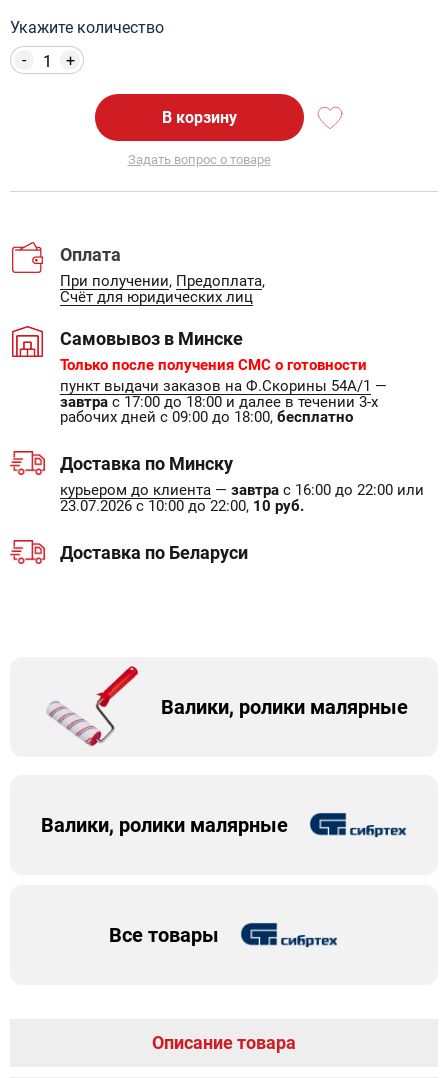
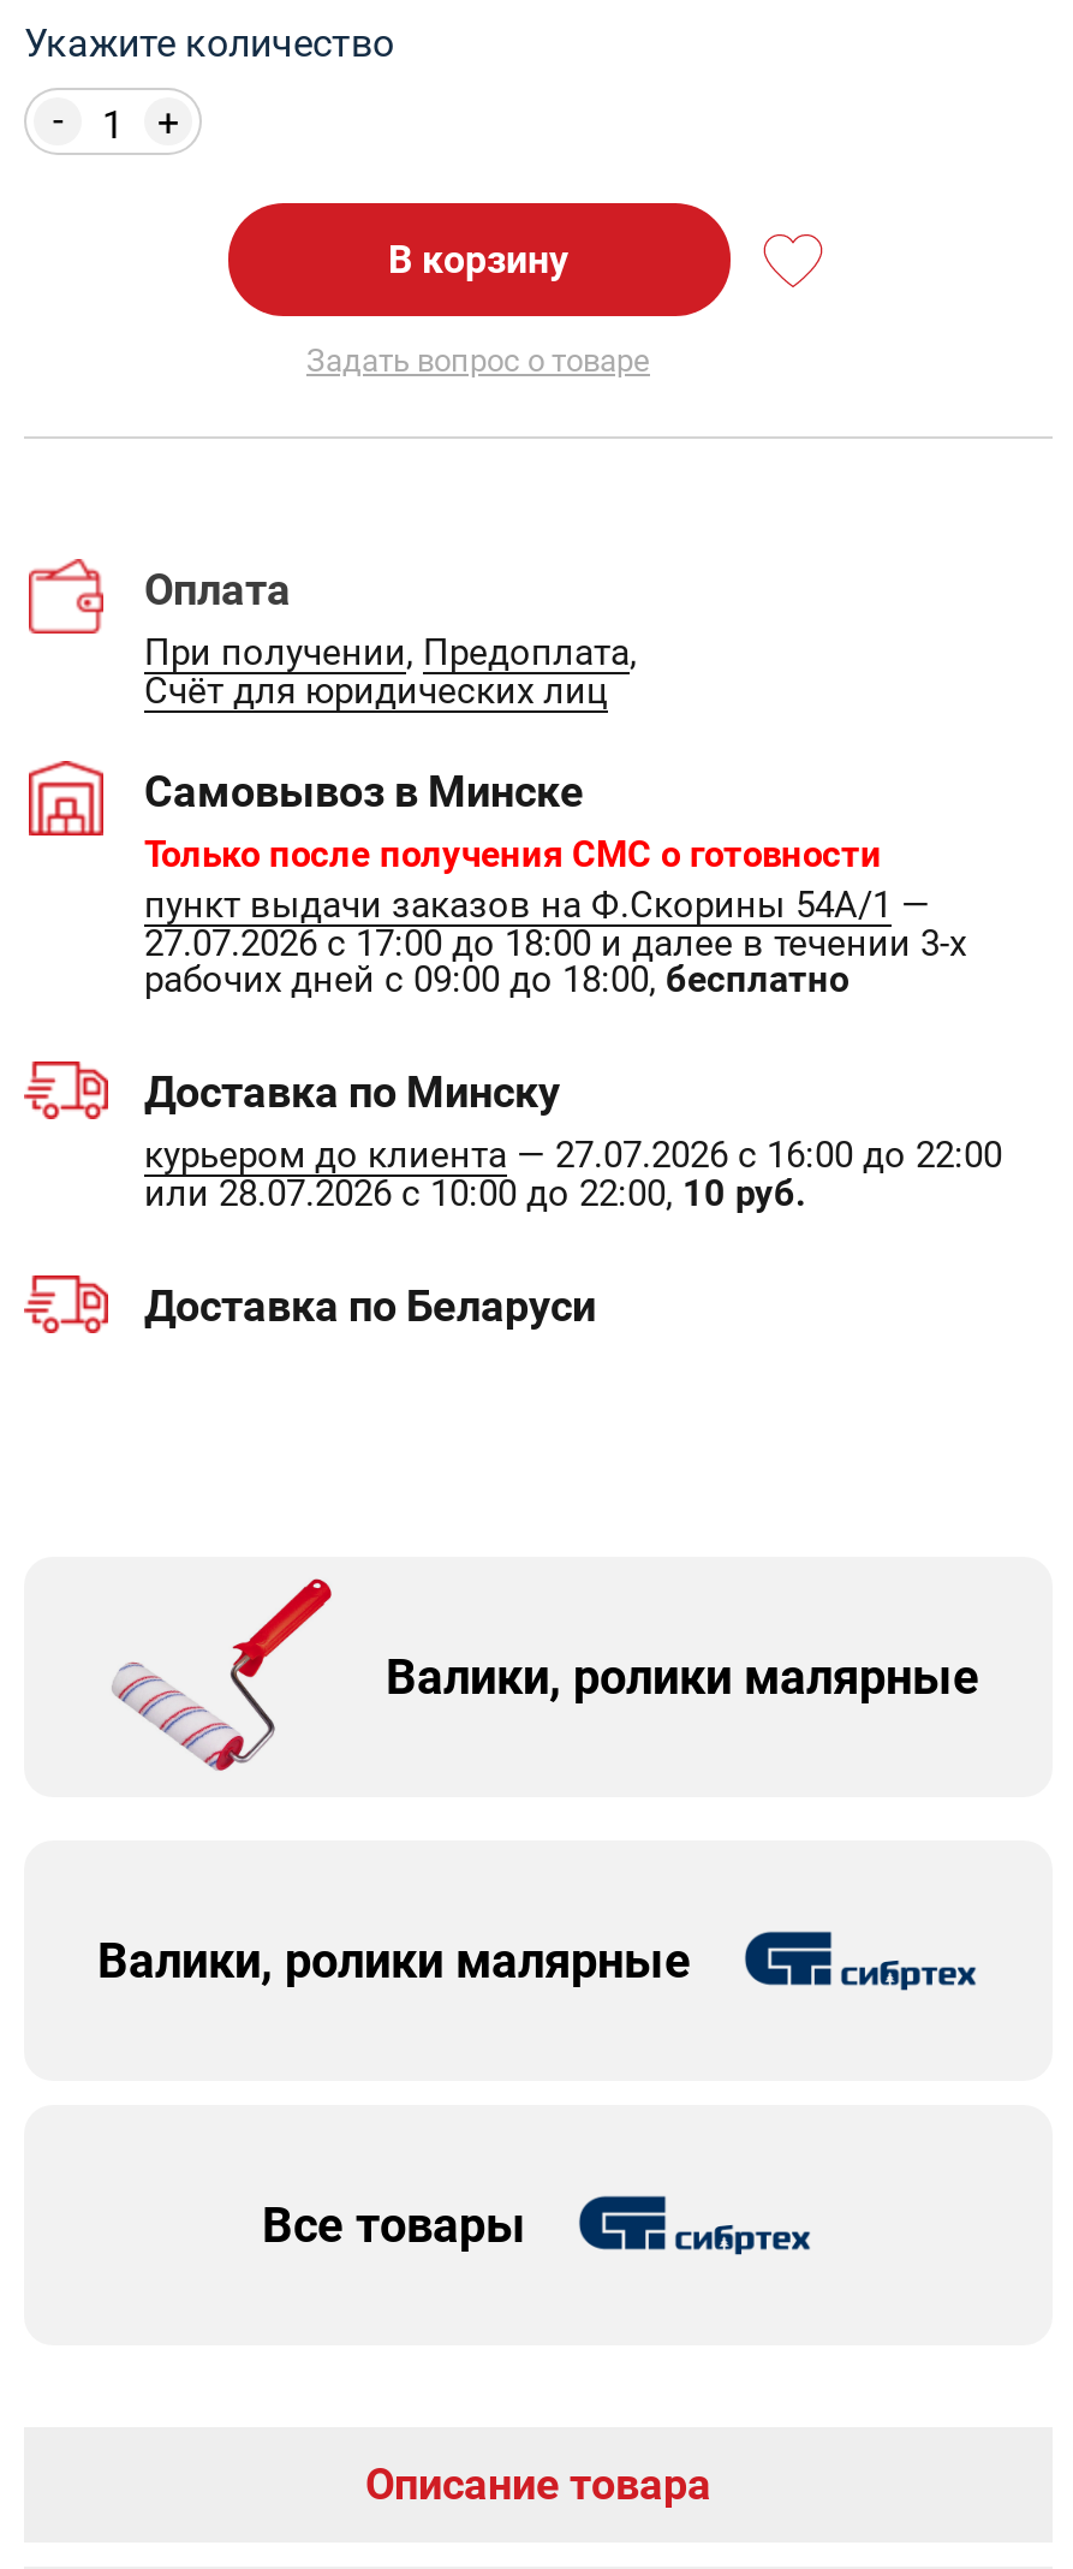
[60,393,378,411] завтрас 17:00 до 18:00 и далее в течении 3-х -> [144,922,966,965] 27.07.2026 с 17:00 до 18:00 и далее в течении 3-х
[60,481,424,515] курьером до клиента — завтра с 16:00 до 22:00 или | 23.07.2026 с 10:00 до 22:00, 10 руб. -> [144,1134,1002,1215] курьером до клиента — 27.07.2026 с 16:00 до 22:00 | или 28.07.2026 с 10:00 до 22:00, 10 руб.

